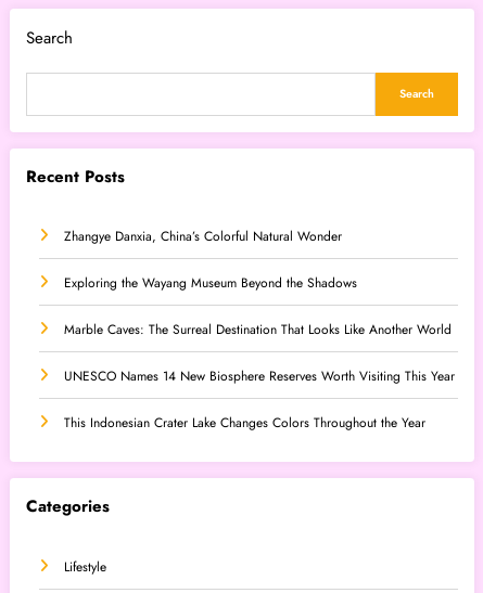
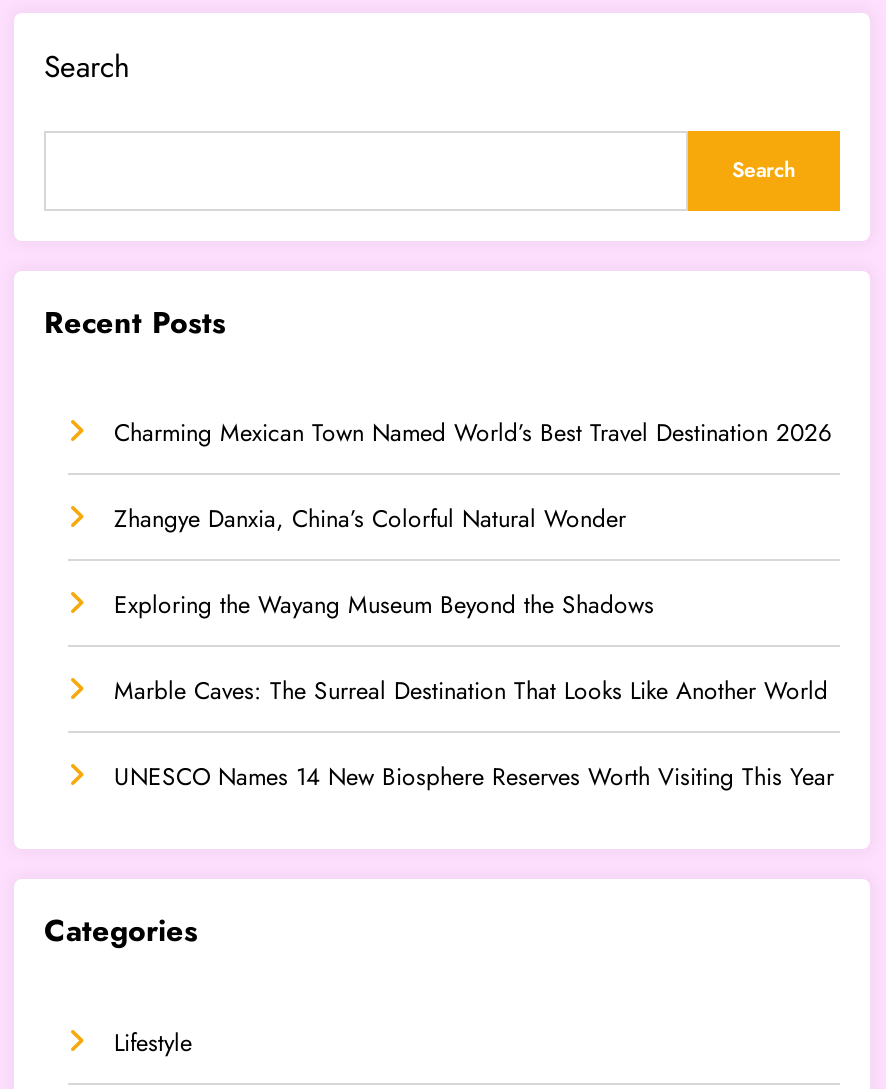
none -> [114,415,832,451] Charming Mexican Town Named World’s Best Travel Destination 2026
moved [64,227,455,386] -> [114,501,834,795]: Zhangye Danxia, China’s Colorful Natural Wonder | Exploring the Wayang Museum Beyond the Shadows | Marble Caves: The Surreal Destination That Looks Like Another World | UNESCO Names 14 New Biosphere Reserves Worth Visiting This Year
[64,413,425,433] This Indonesian Crater Lake Changes Colors Throughout the Year -> none

